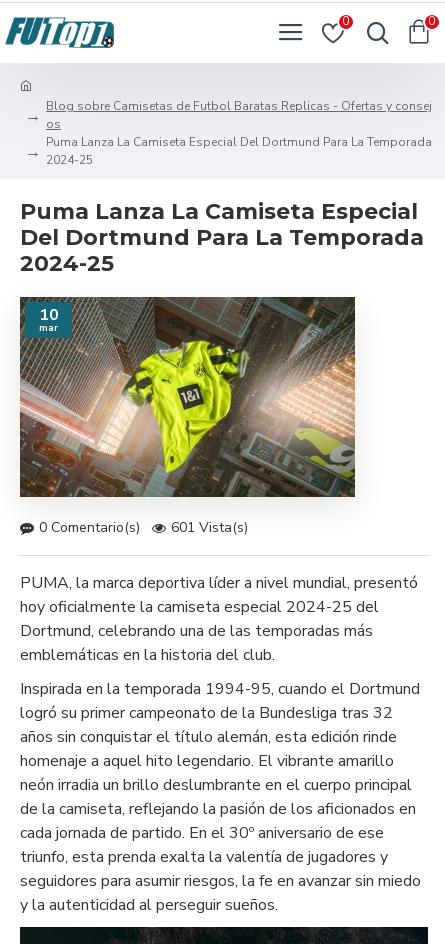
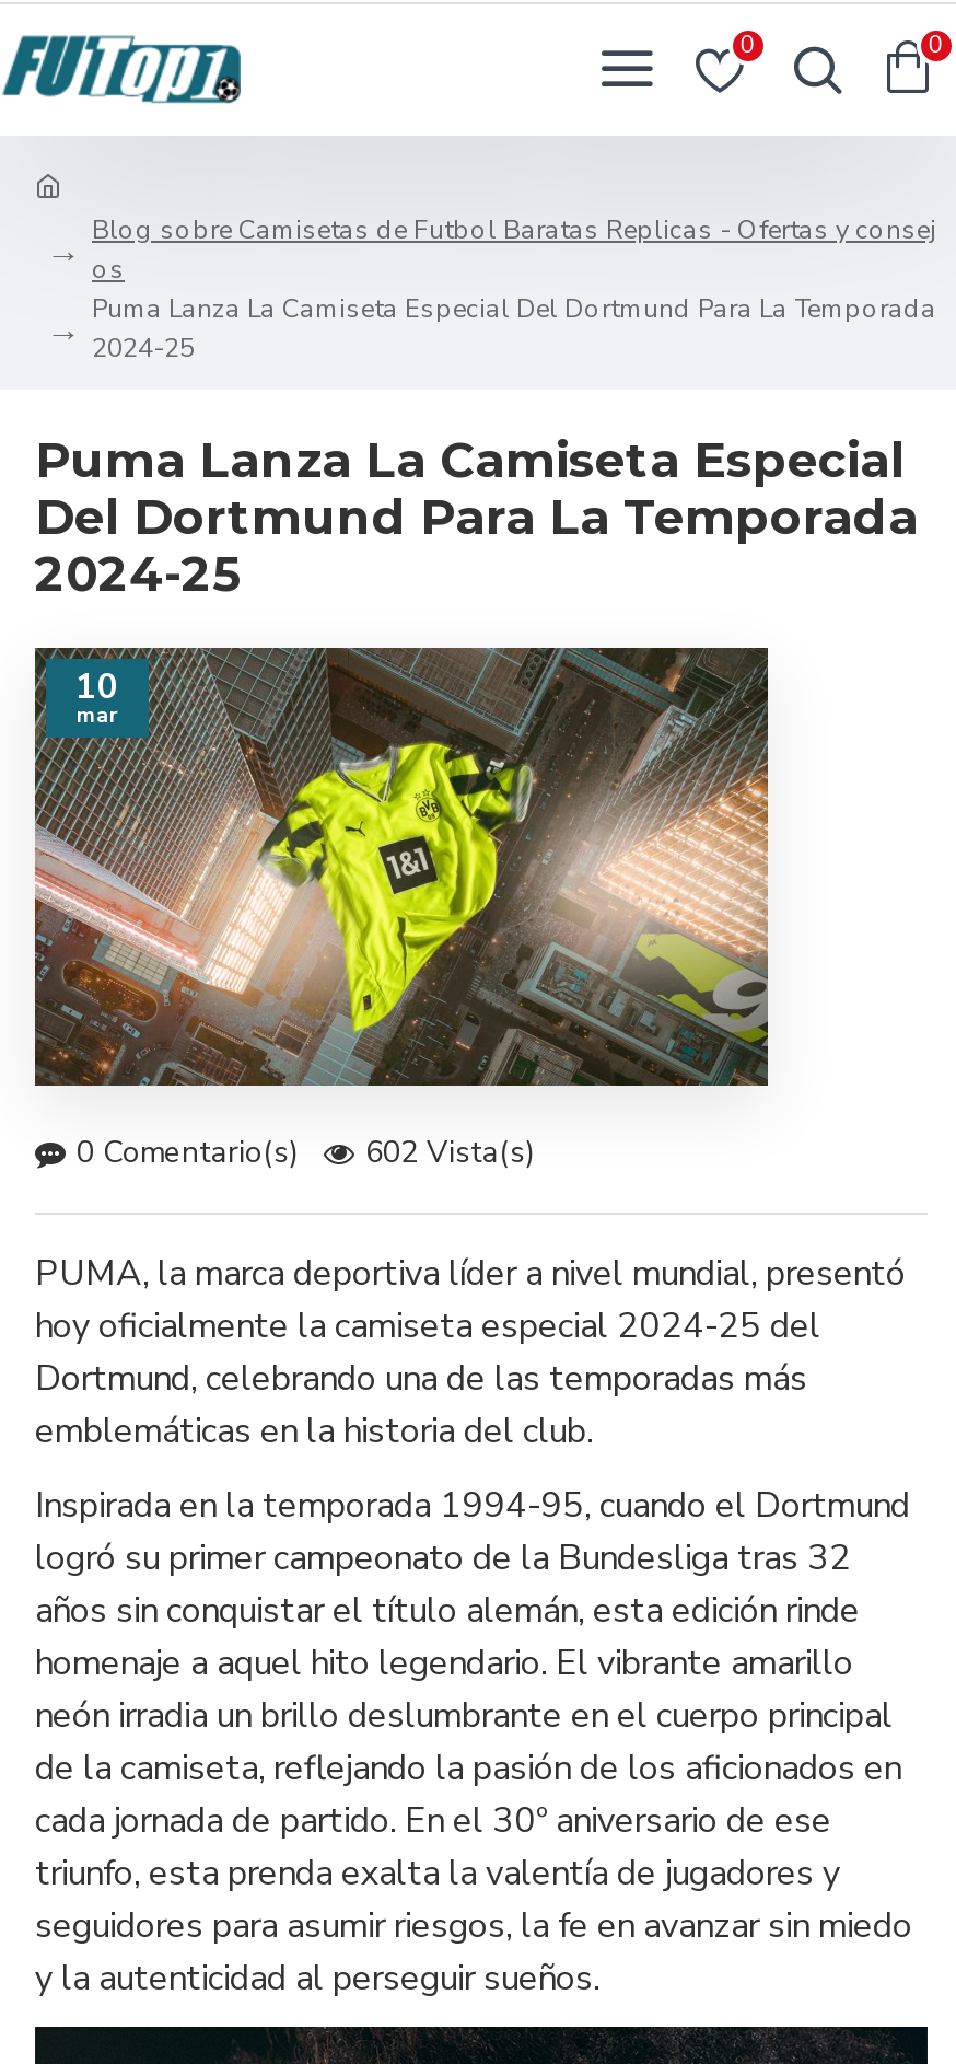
[39,518,248,537] 0 Comentario(s) 601 Vista(s) -> [77,1132,534,1173] 0 Comentario(s) 602 Vista(s)

